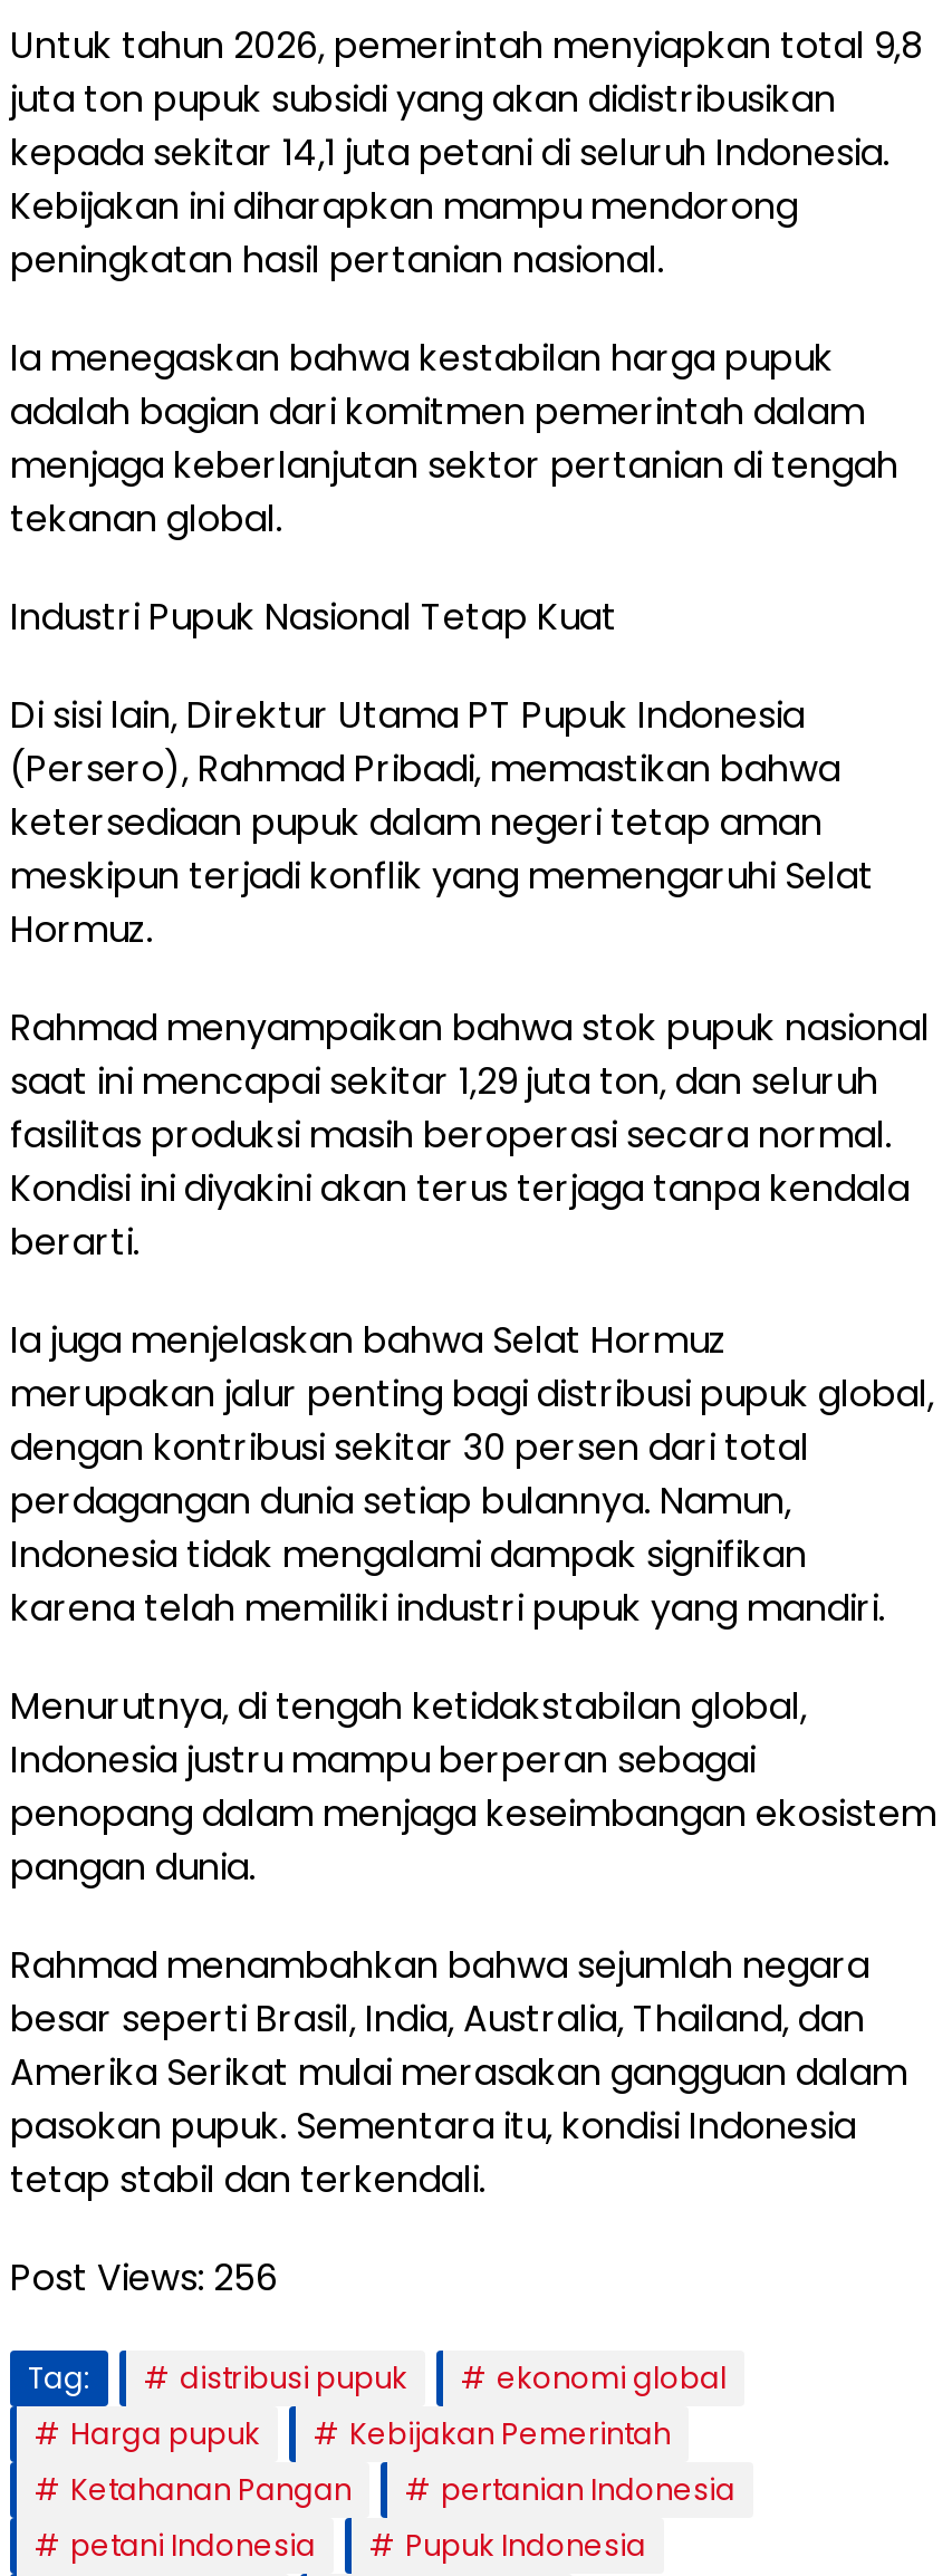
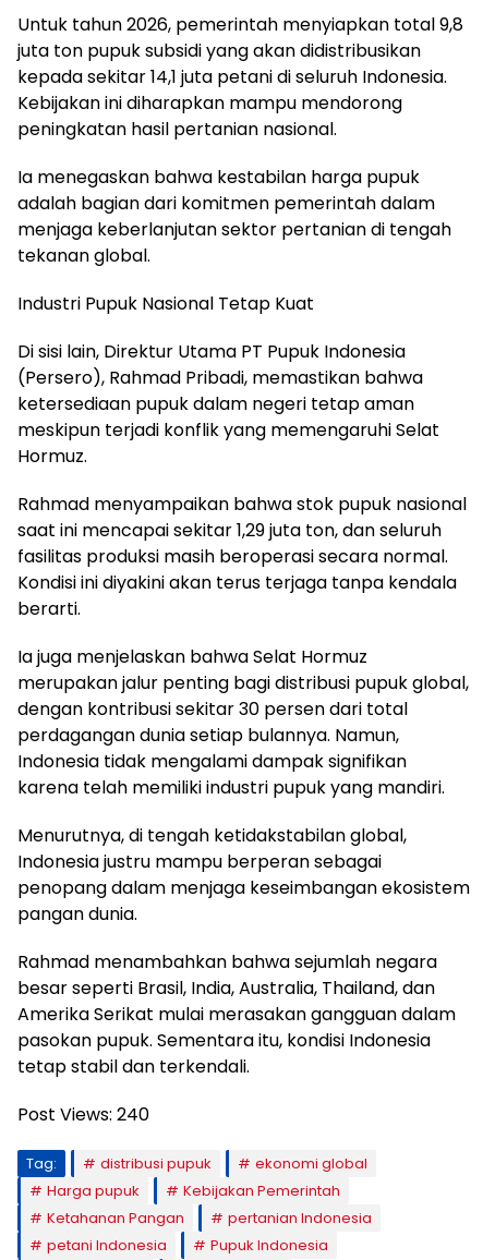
[10,2253,278,2304] Post Views: 256 -> [17,1102,149,1127] Post Views: 240

